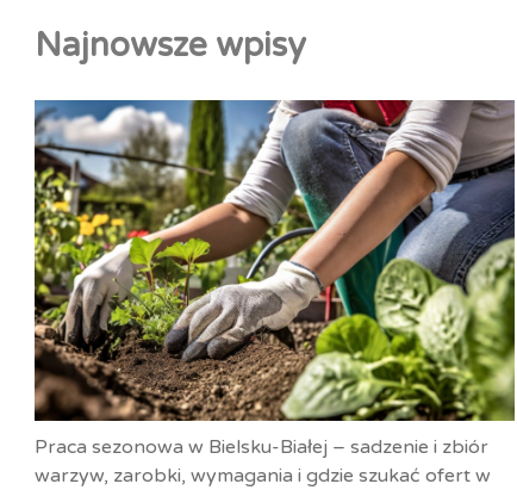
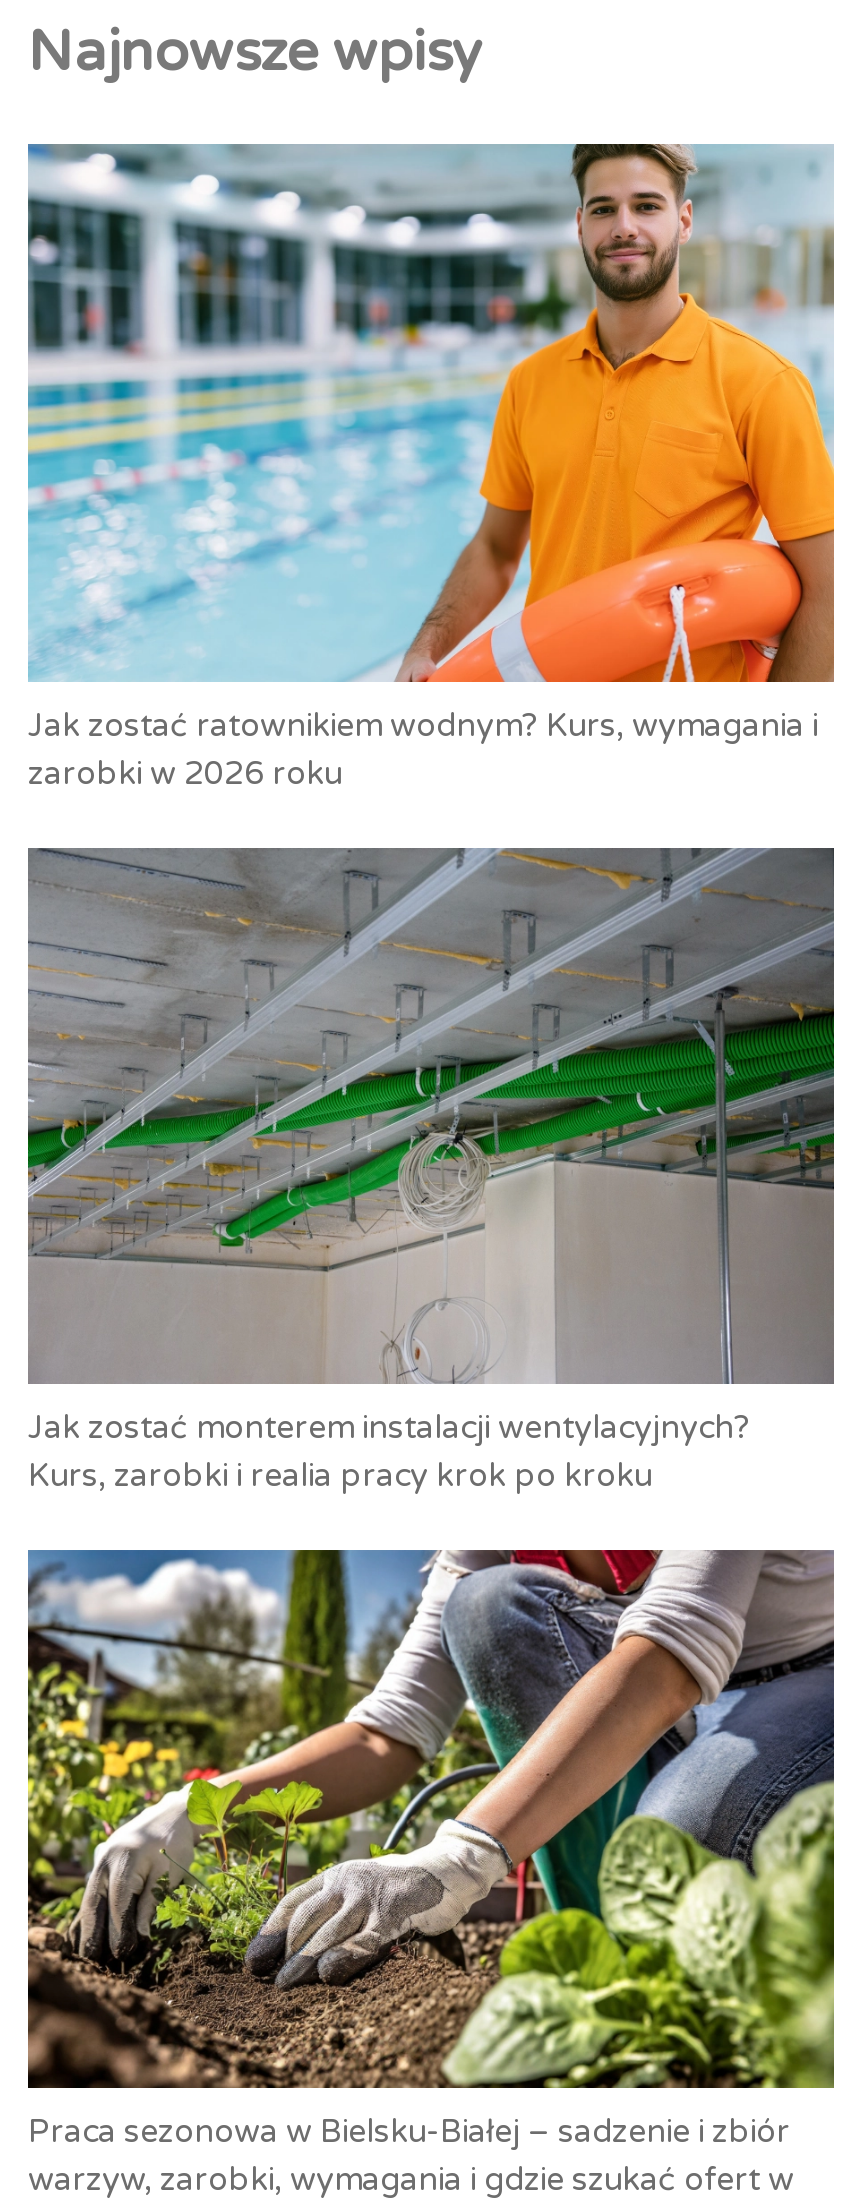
none -> [26,144,836,793] [image] | Jak zostać ratownikiem wodnym? Kurs, wymagania i | zarobki w 2026 roku
none -> [26,846,836,1497] [image] | Jak zostać monterem instalacji wentylacyjnych? | Kurs, zarobki i realia pracy krok po kroku

